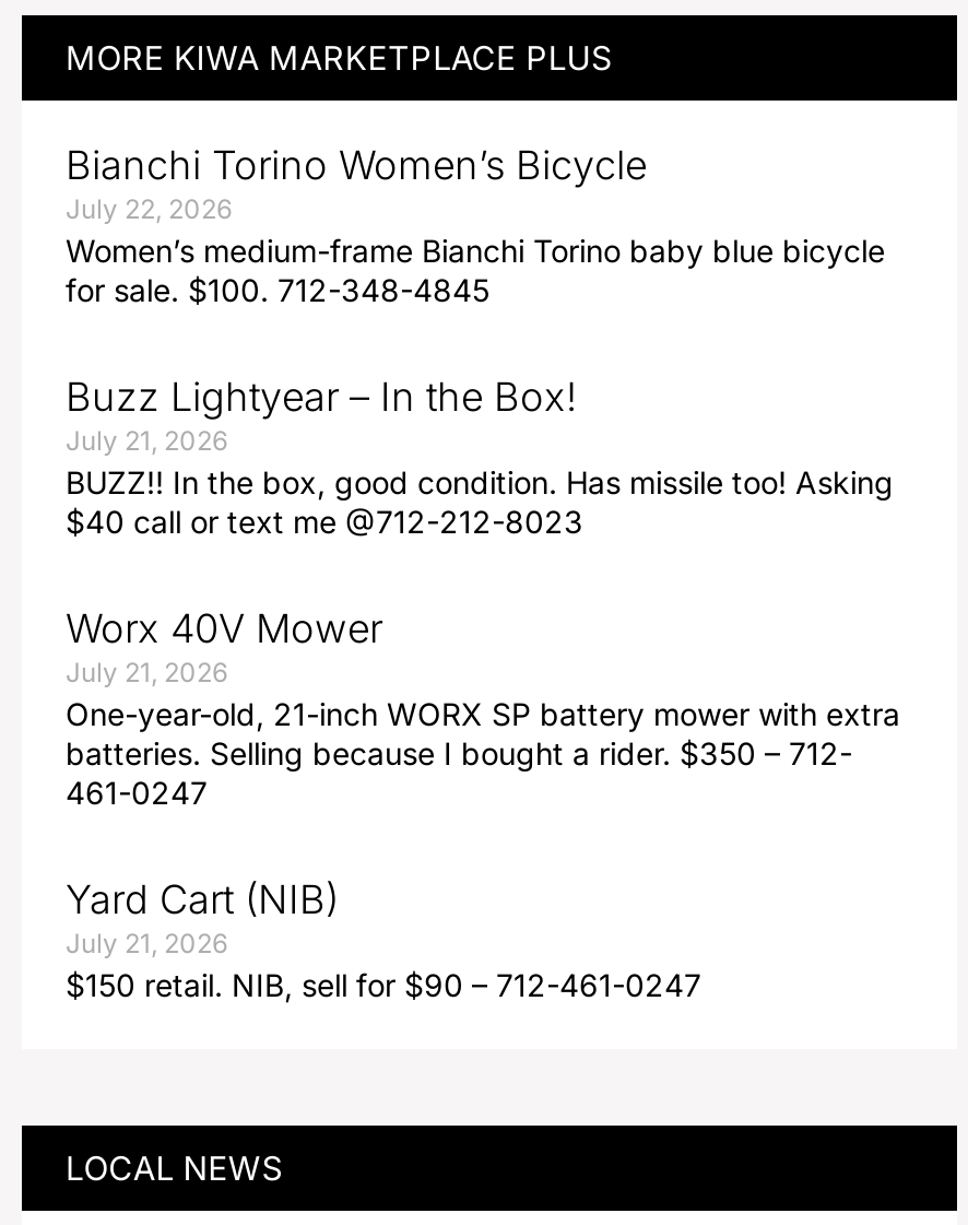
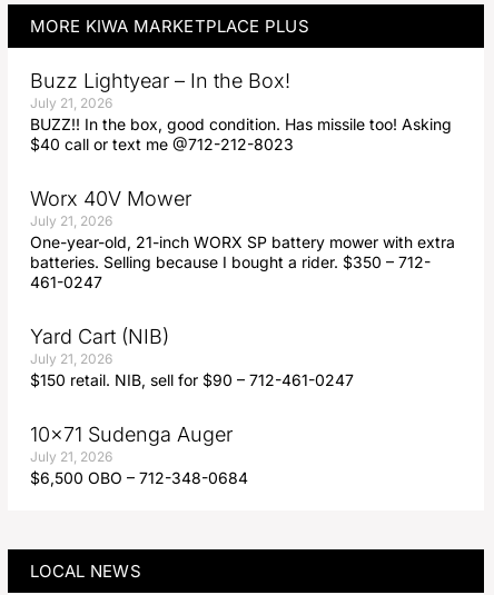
[66,143,885,309] Bianchi Torino Women’s Bicycle | July 22, 2026 | Women’s medium-frame Bianchi Torino baby blue bicycle | for sale. $100. 712-348-4845 -> none
moved [66,374,900,1004] -> [30,69,455,390]: Buzz Lightyear – In the Box! | July 21, 2026 | BUZZ!! In the box, good condition. Has missile too! Asking | ... | July 21, 2026 | $150 retail. NIB, sell for $90 – 712-461-0247
none -> [30,423,248,487] 10×71 Sudenga Auger | July 21, 2026 | $6,500 OBO – 712-348-0684

